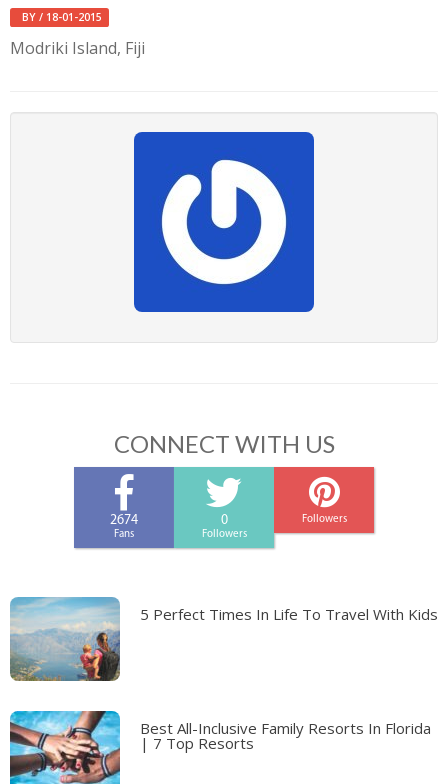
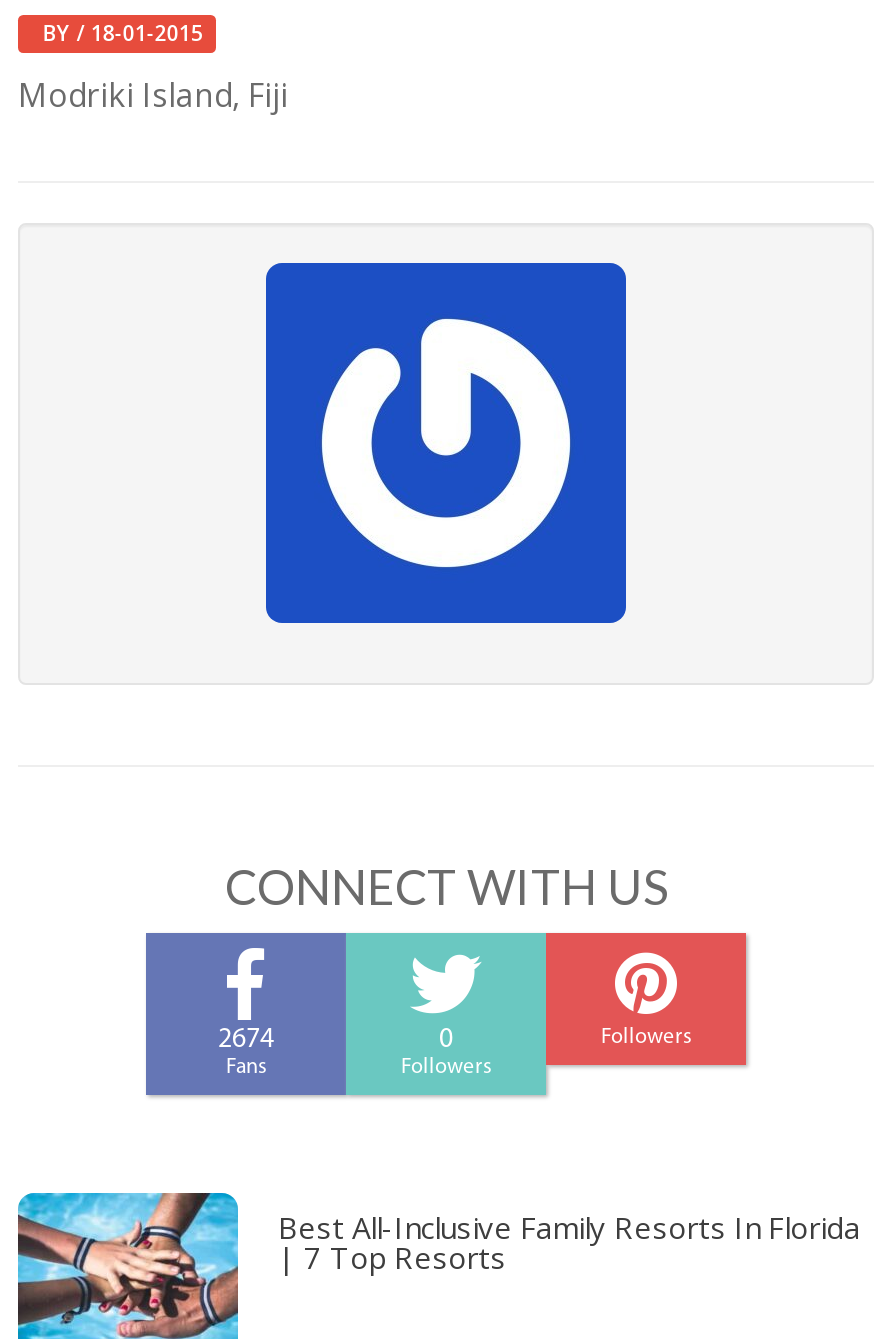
[9,596,438,682] [image] | 5 Perfect Times In Life To Travel With Kids -> none

